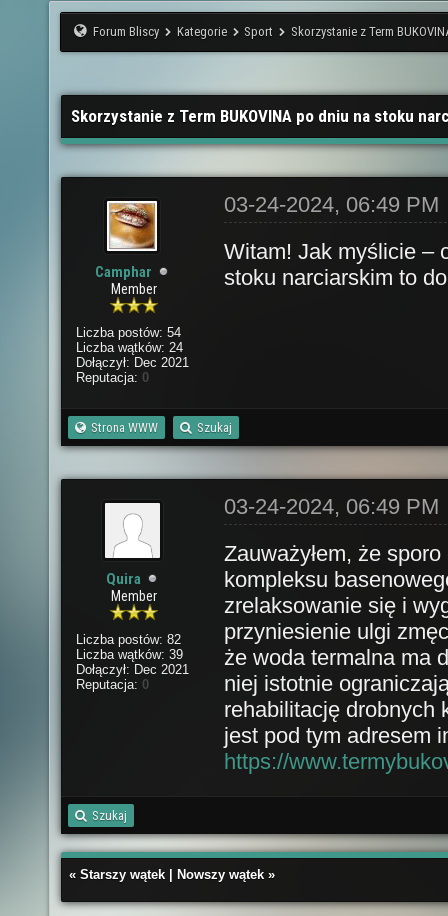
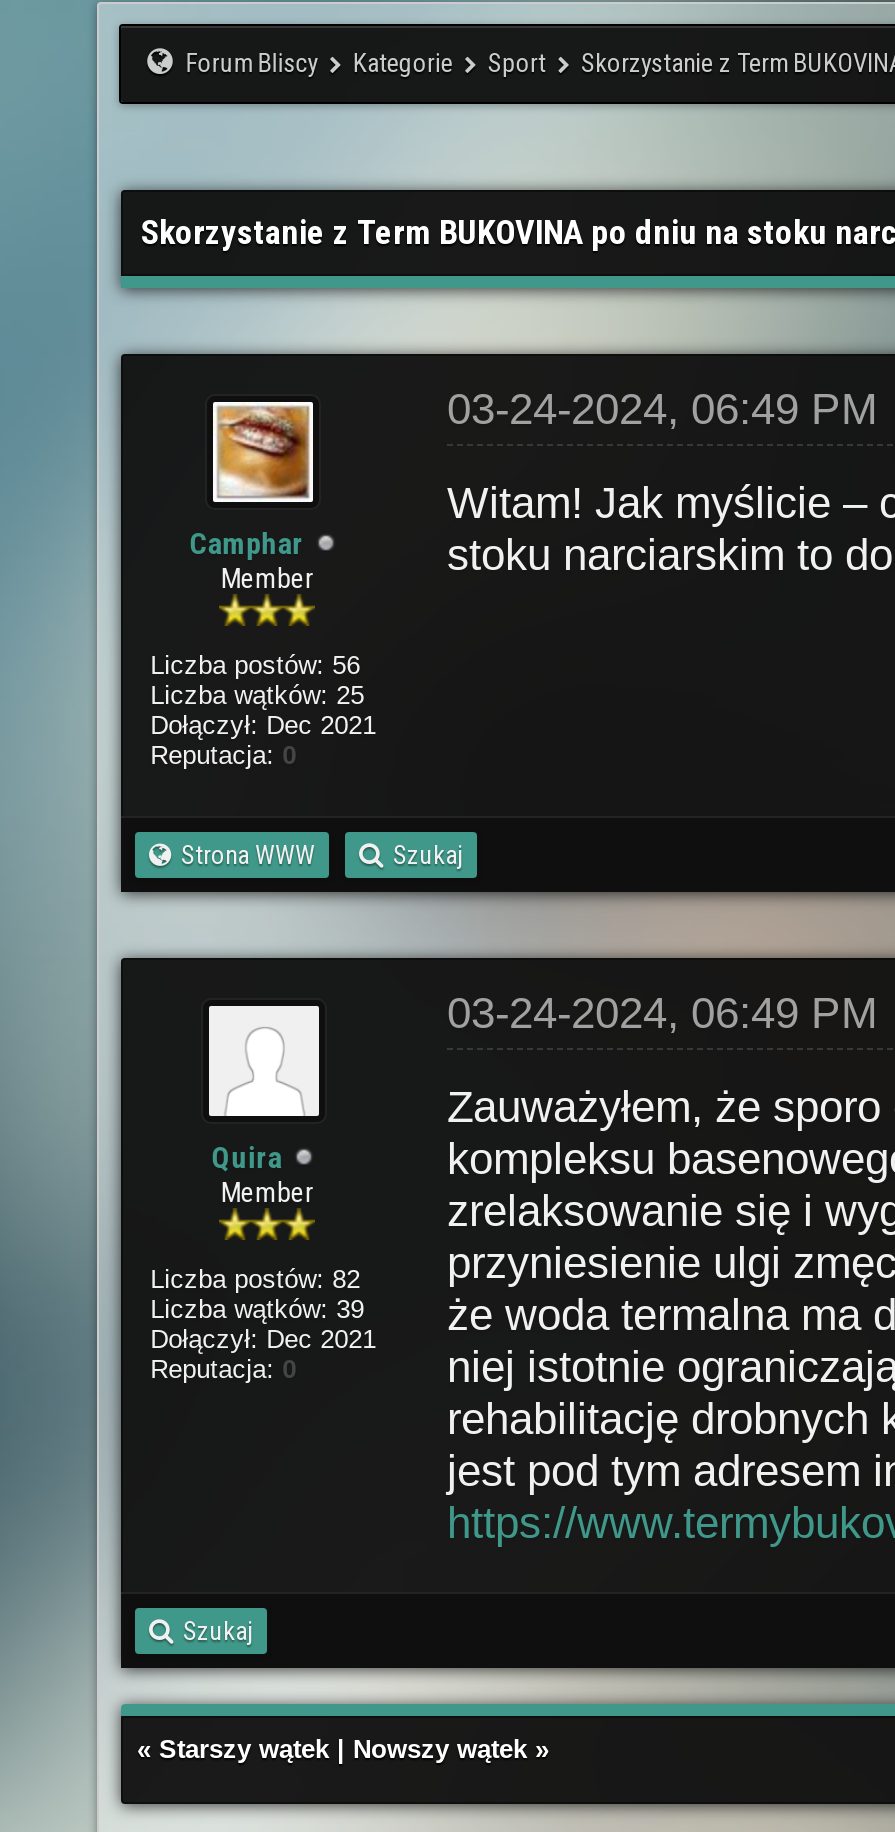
[76,325,181,340] Liczba postów: 54 -> [150,650,360,680] Liczba postów: 56
[76,340,183,355] Liczba wątków: 24 -> [150,680,364,710] Liczba wątków: 25

